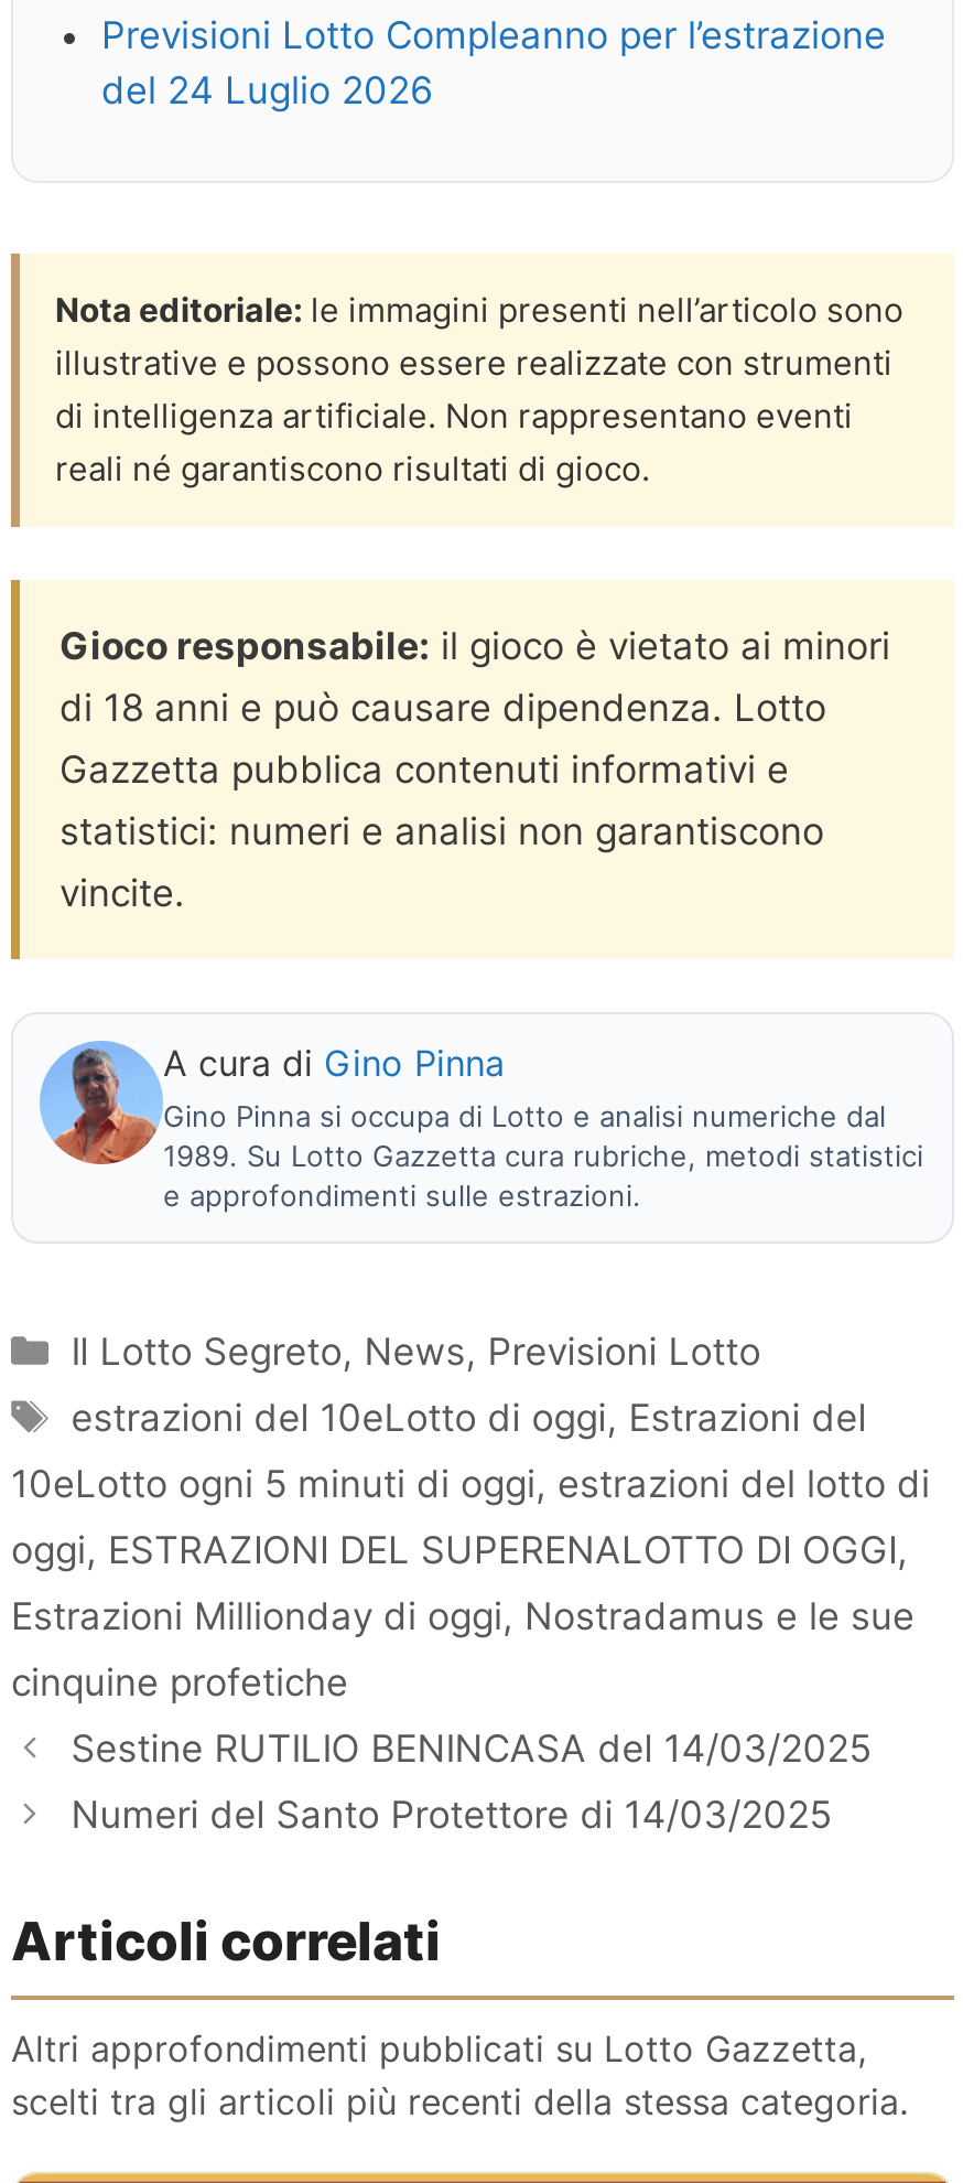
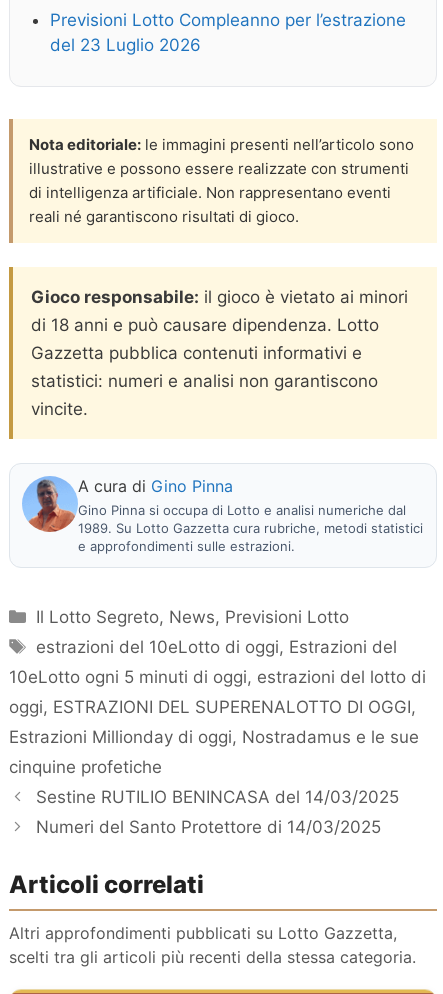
[101,68,434,112] del 24 Luglio 2026 -> [50,35,201,55] del 23 Luglio 2026

